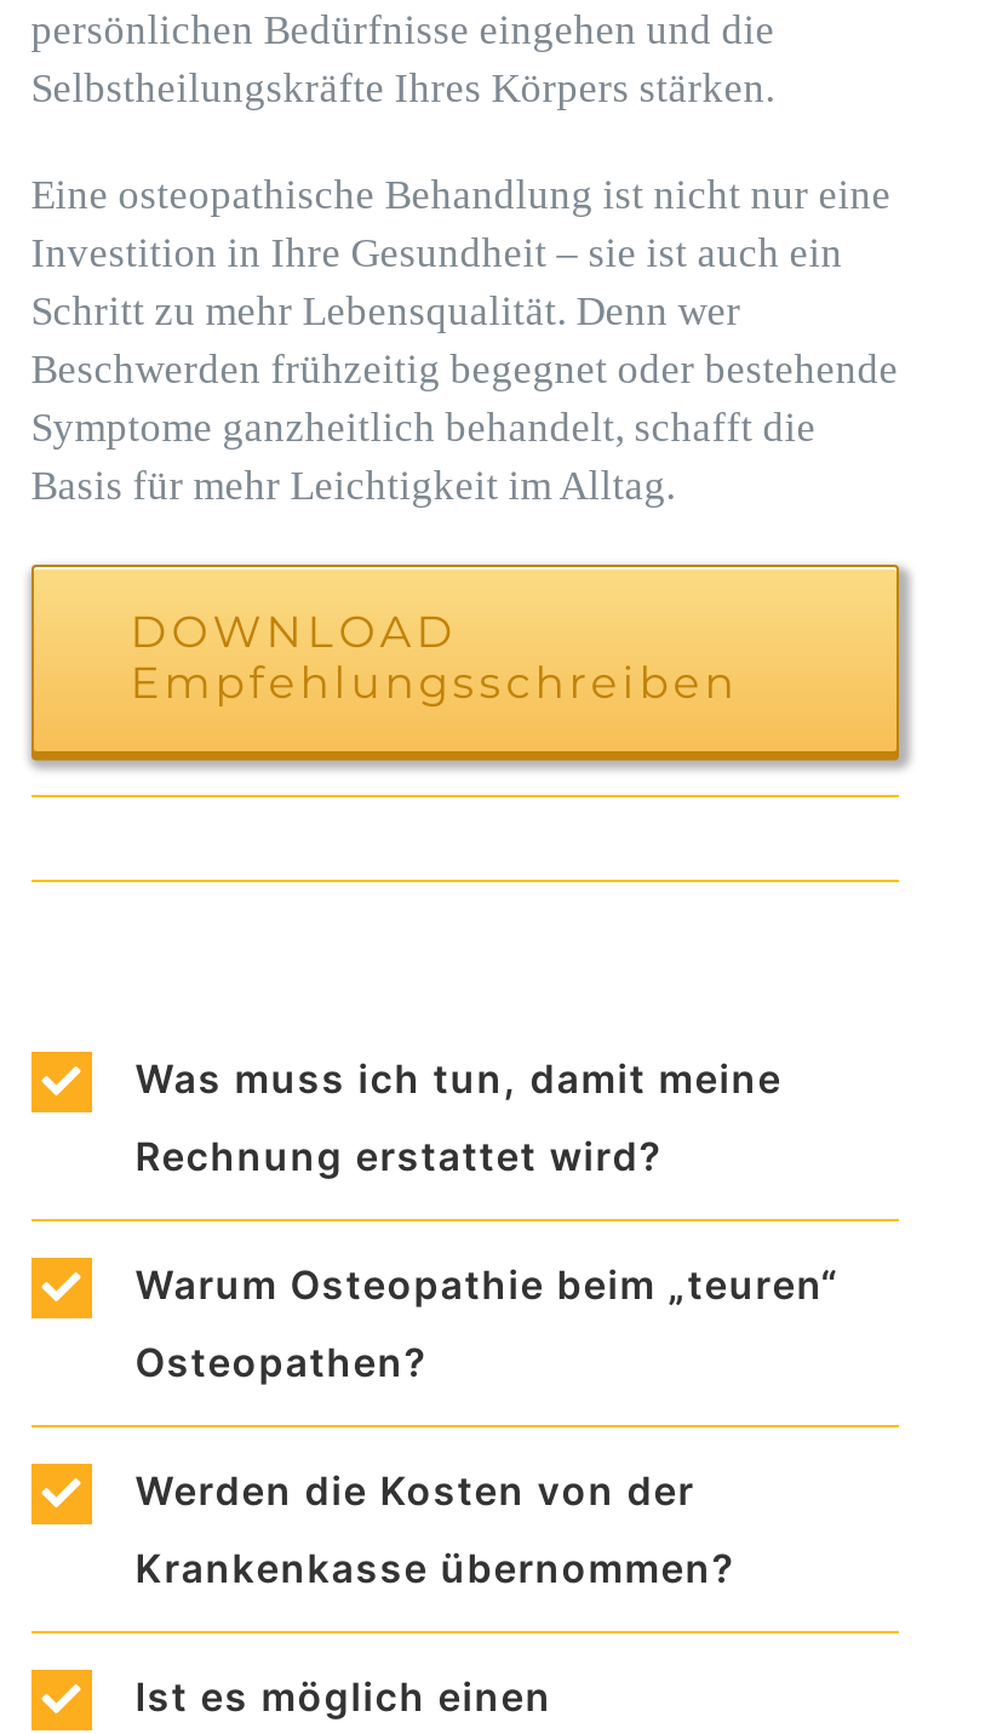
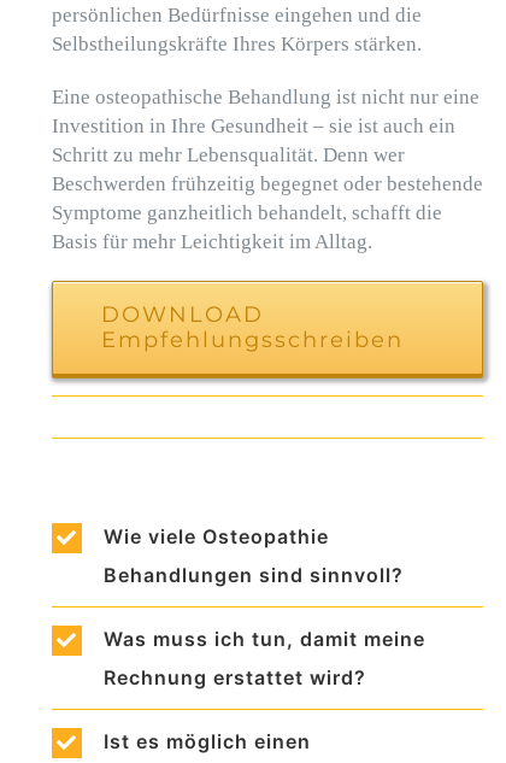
none -> [103,524,403,587] Wie viele Osteopathie | Behandlungen sind sinnvoll?
moved [135,1054,782,1180] -> [103,627,425,689]: Was muss ich tun, damit meine | Rechnung erstattet wird?
[135,1260,840,1592] Warum Osteopathie beim „teuren“ | Osteopathen? | Werden die Kosten von der | Krankenkasse übernommen? -> none

